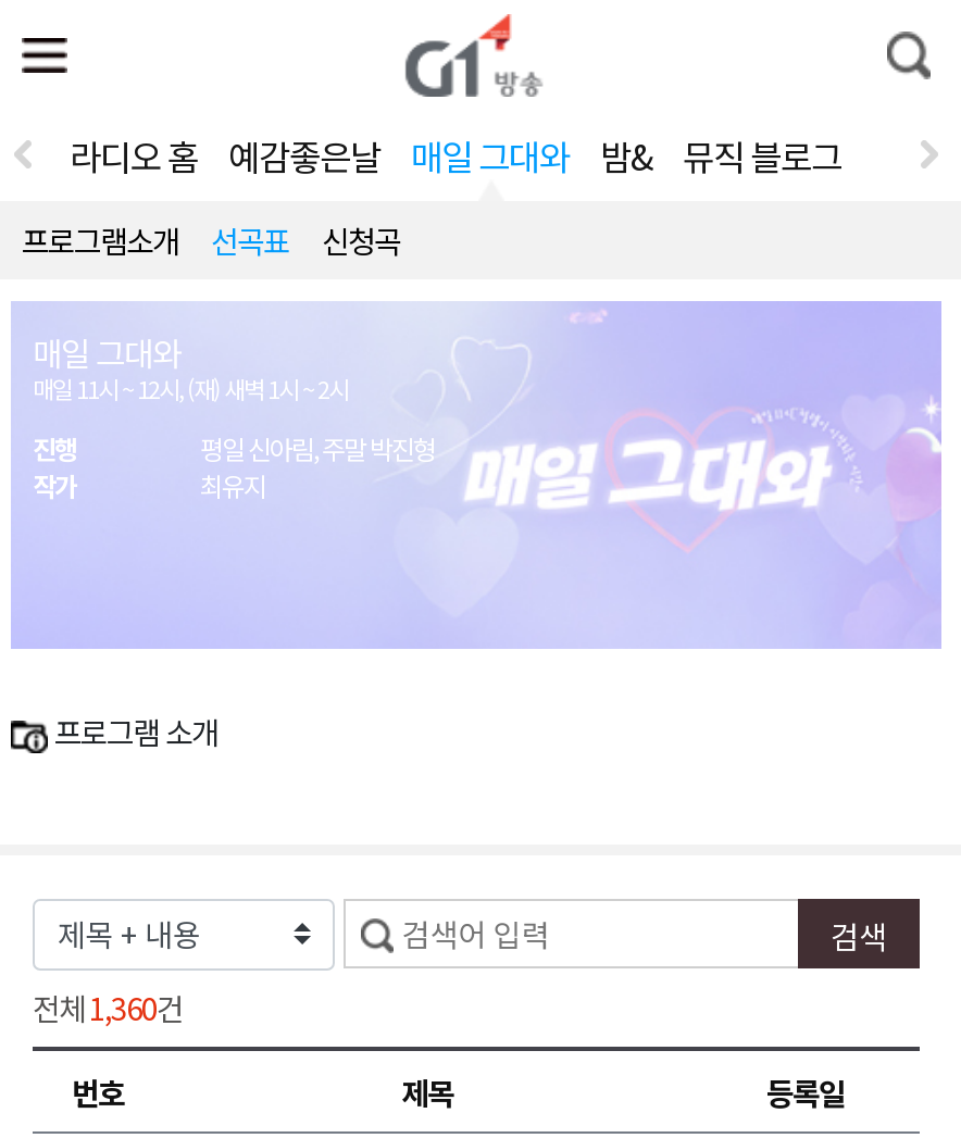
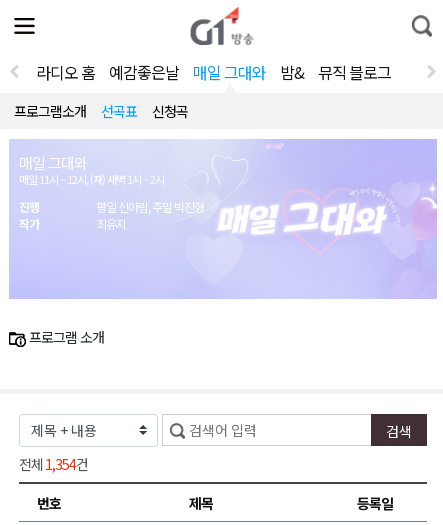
[33,985,183,1029] 전체 1,360건 -> [19,454,88,474] 전체 1,354건

